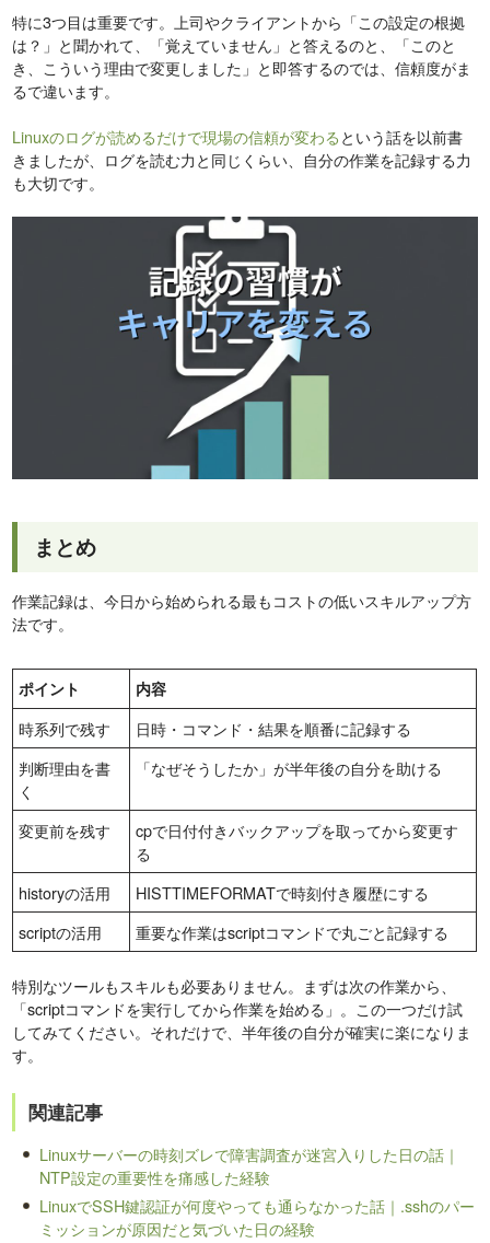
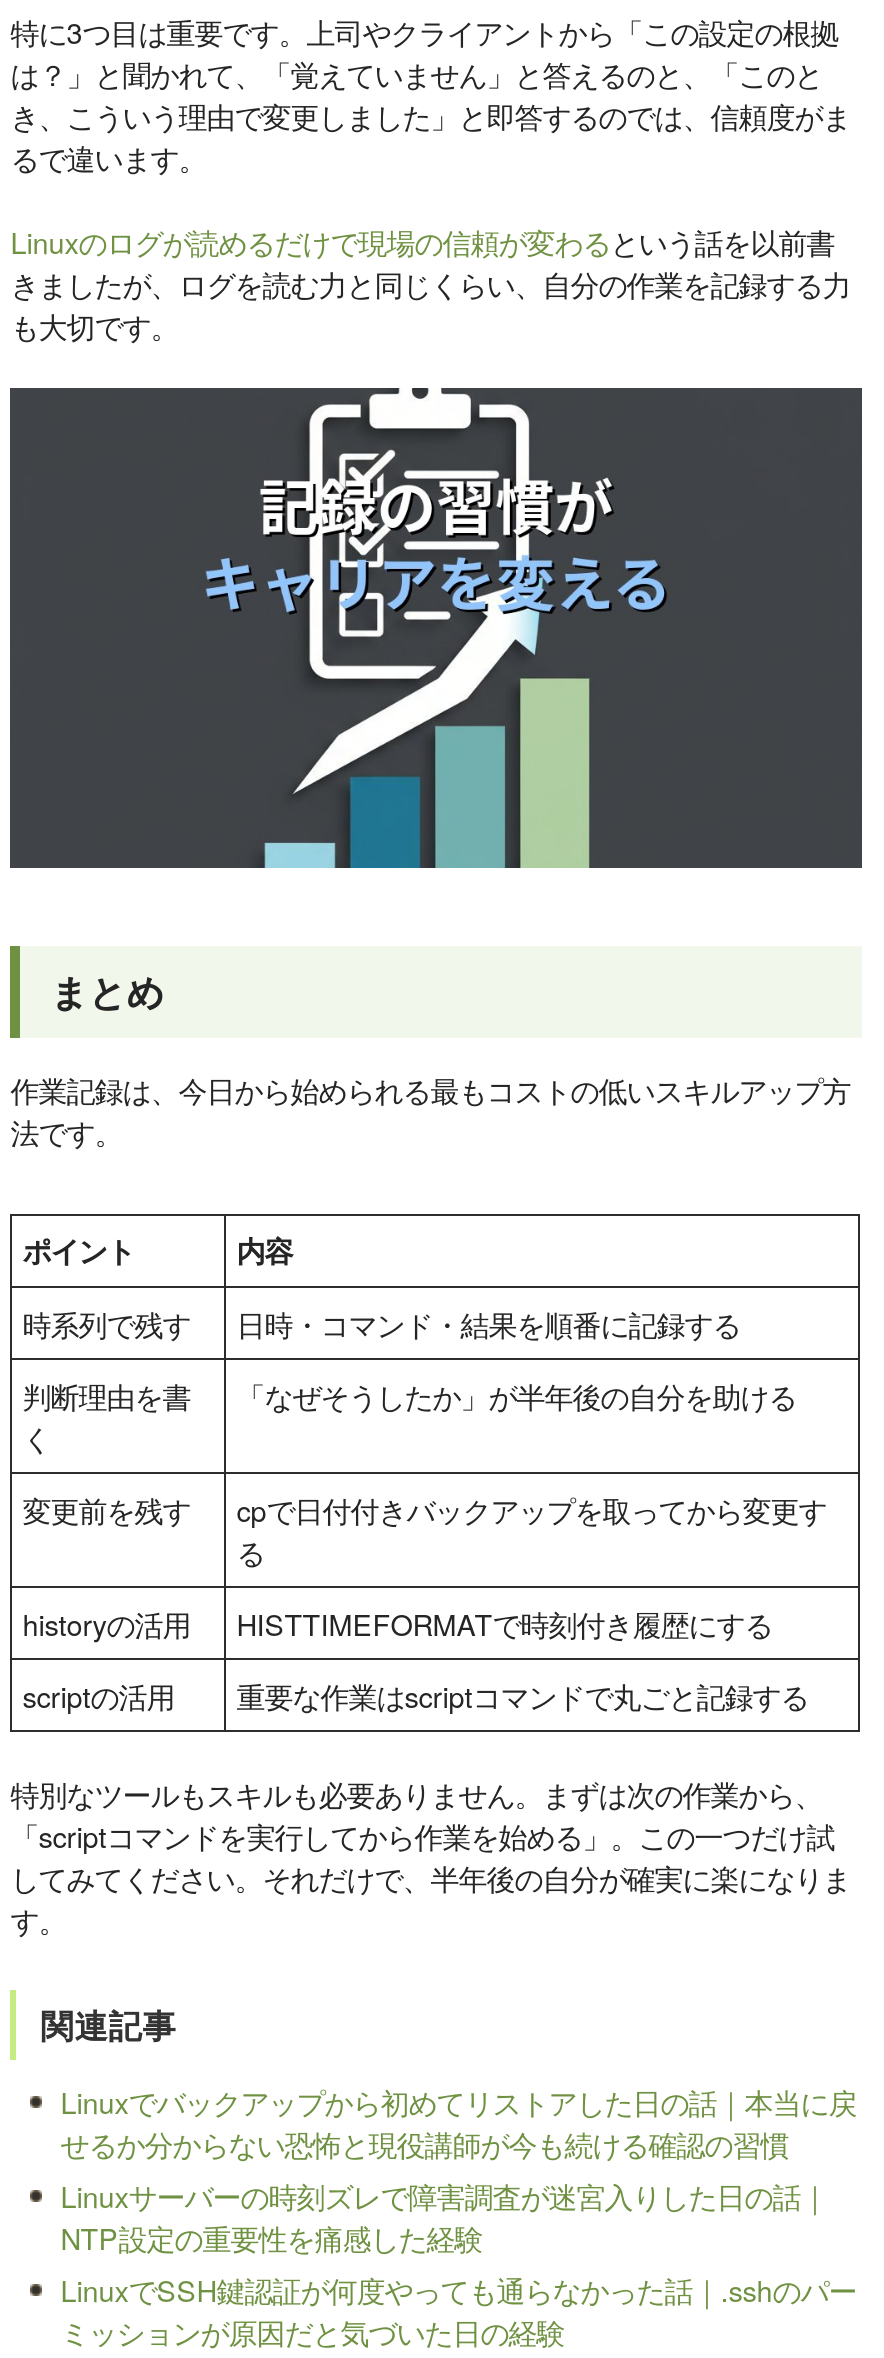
none -> [60,2079,856,2163] Linuxでバックアップから初めてリストアした日の話｜本当に戻 | せるか分からない恐怖と現役講師が今も続ける確認の習慣

